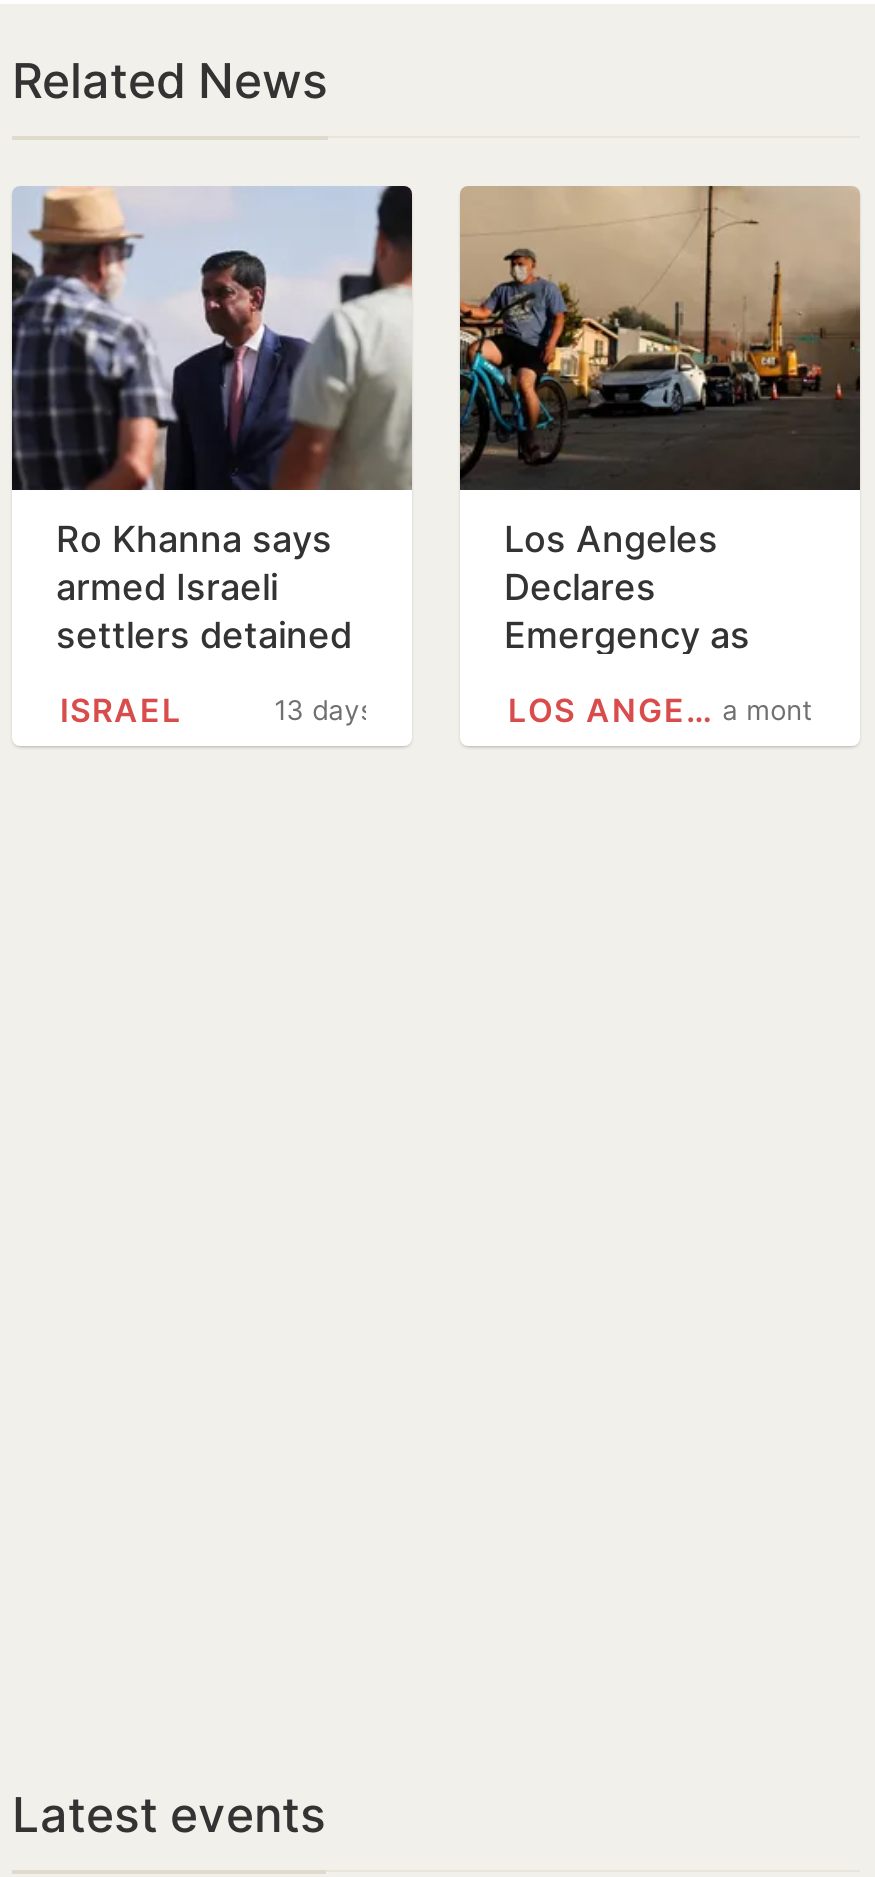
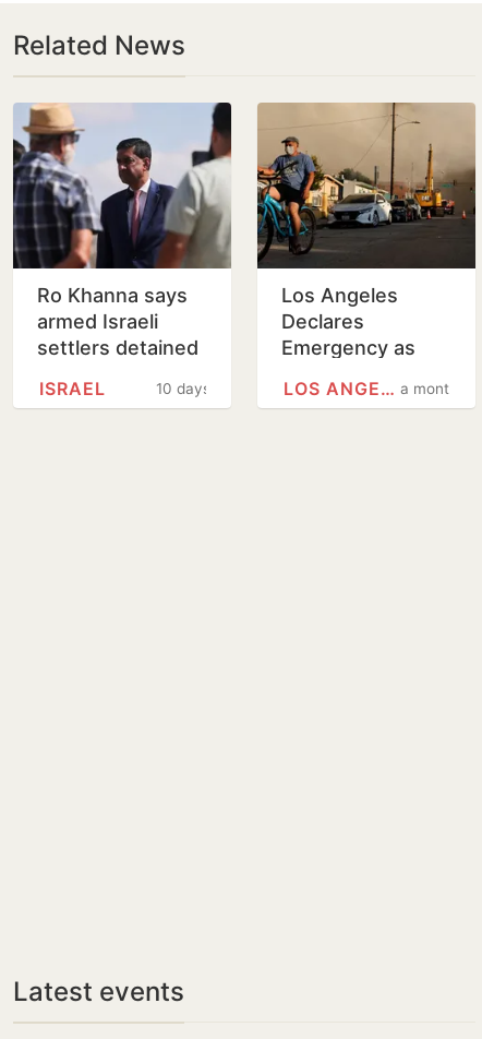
[274,695,374,727] 13 days -> [156,380,211,398] 10 days

